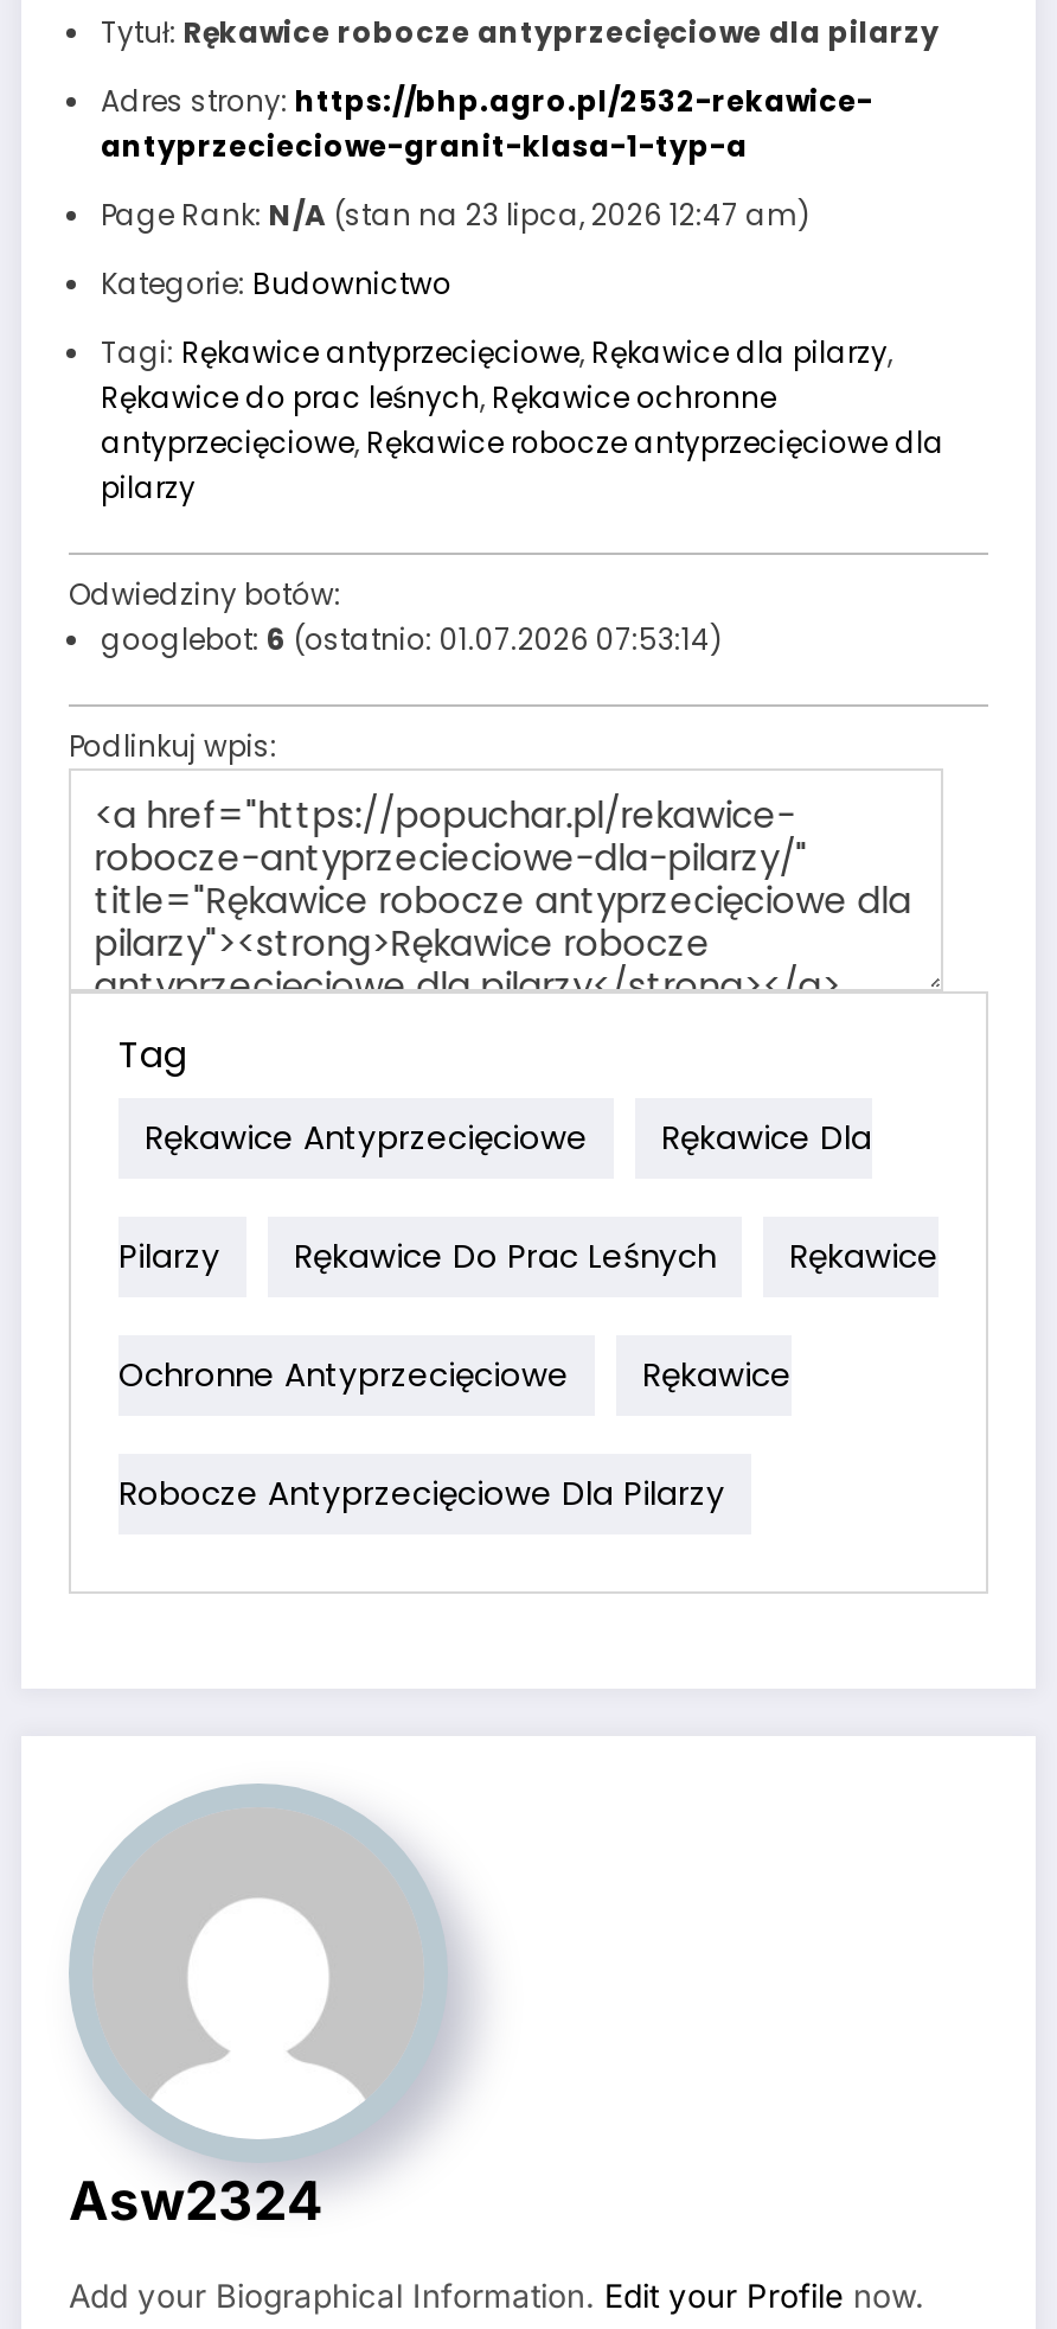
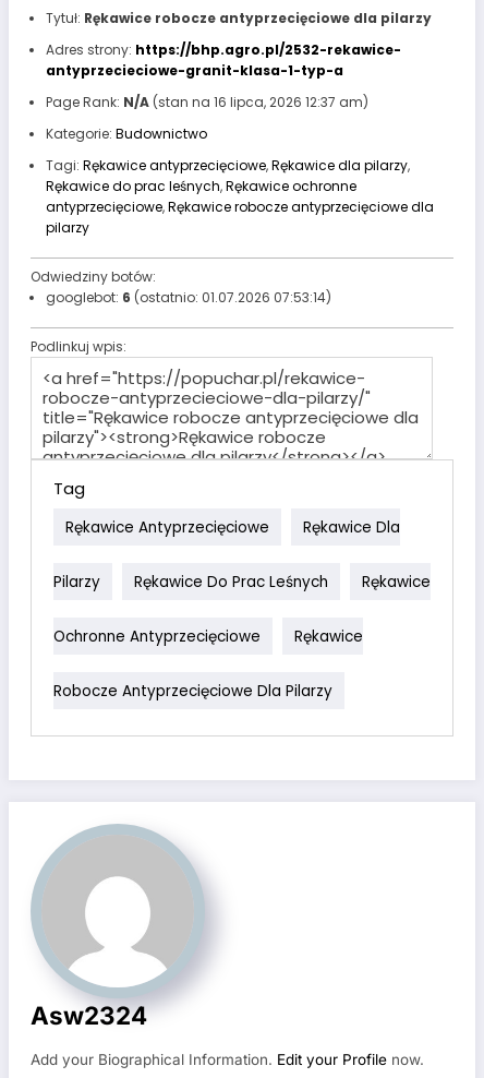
[101,194,809,234] Page Rank: N/A (stan na 23 lipca, 2026 12:47 am) -> [45,93,368,111] Page Rank: N/A (stan na 16 lipca, 2026 12:37 am)

